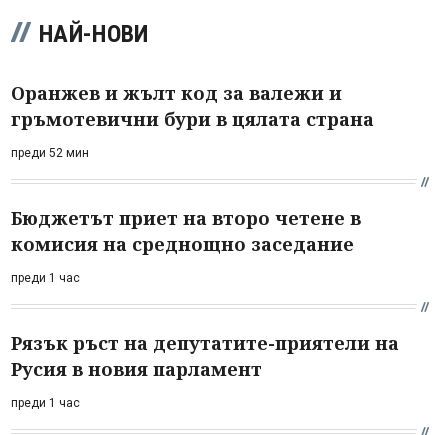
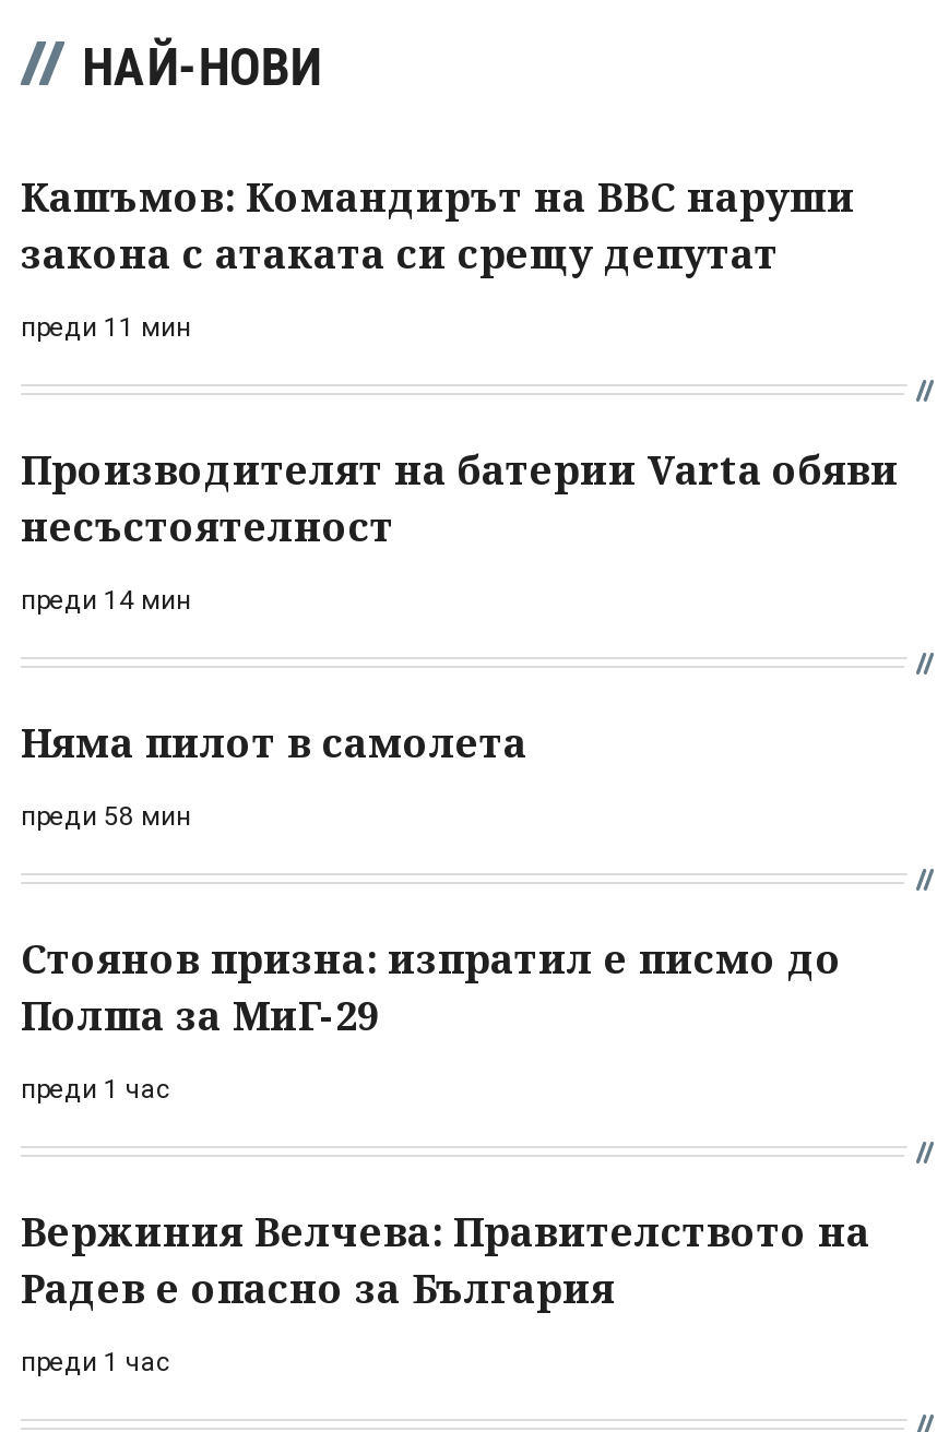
[11,81,374,256] Оранжев и жълт код за валежи и | гръмотевични бури в цялата страна | преди 52 мин | Бюджетът приет на второ четене в | комисия на среднощно заседание -> [21,170,899,1041] Кашъмов: Командирът на ВВС наруши | закона с атаката си срещу депутат | преди 11 мин | Производителят на батерии Varta обяви | несъстоятелност | преди 14 мин | Няма пилот в самолета | преди 58 мин | Стоянов призна: изпратил е писмо до | Полша за МиГ-29
[11,331,399,381] Рязък ръст на депутатите-приятели на | Русия в новия парламент -> [21,1205,870,1314] Вержиния Велчева: Правителството на | Радев е опасно за България

